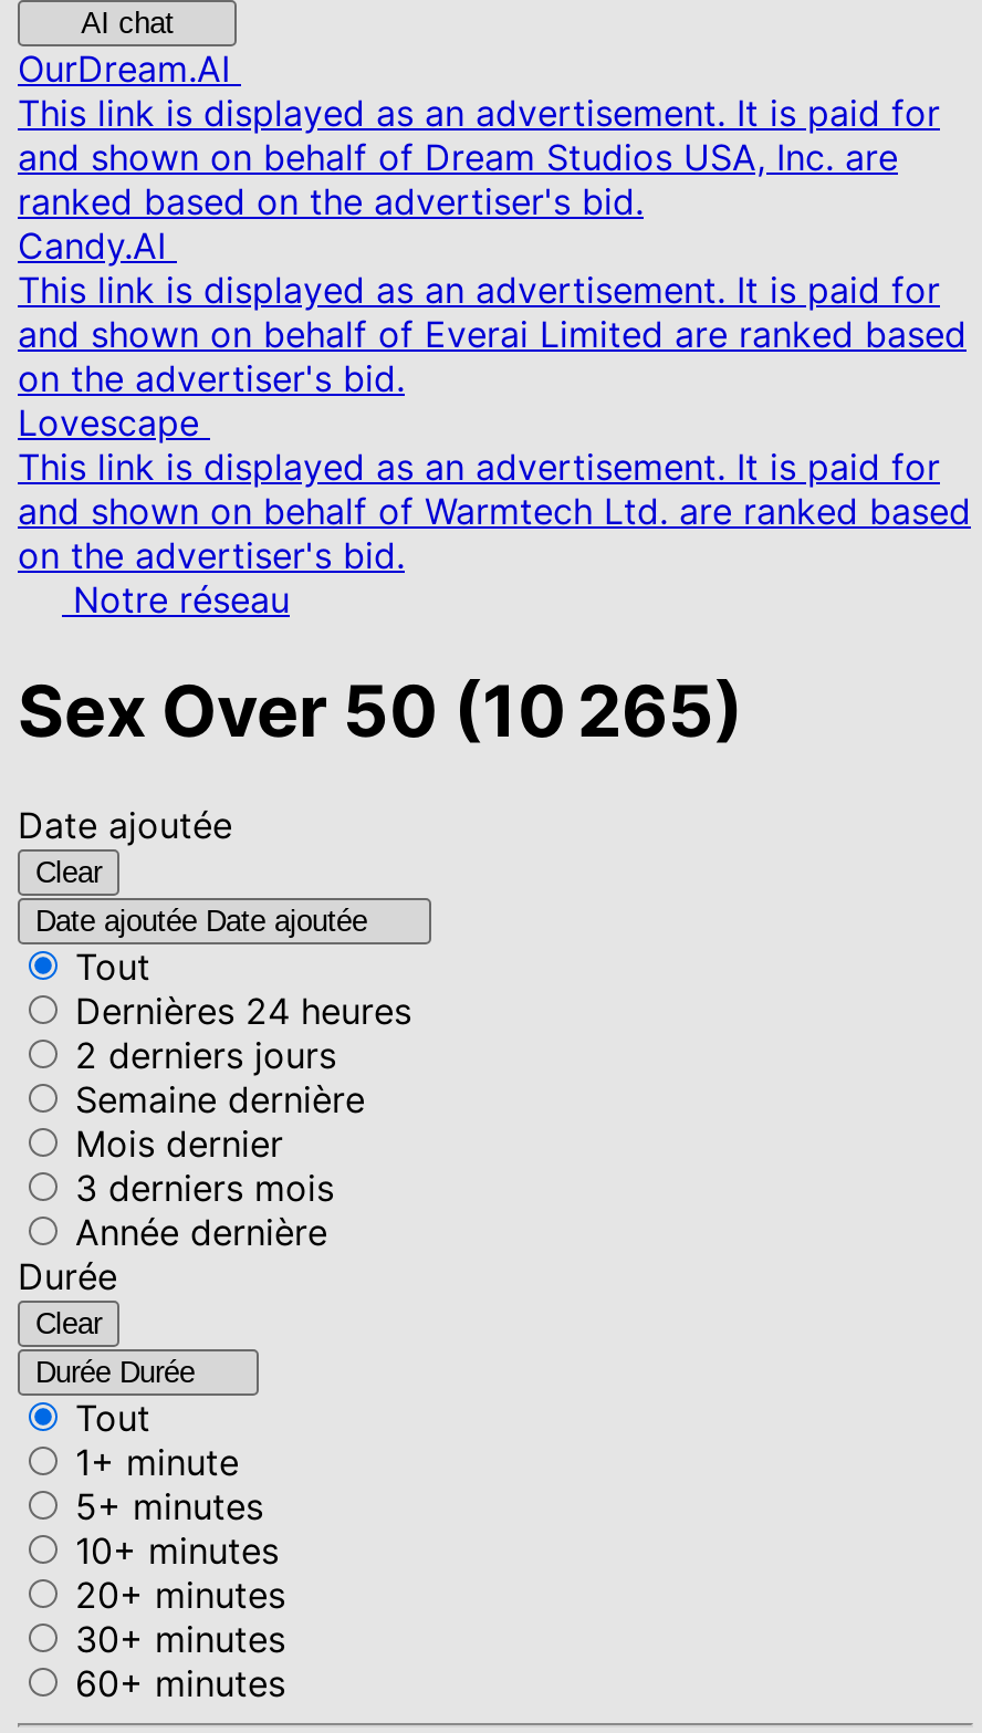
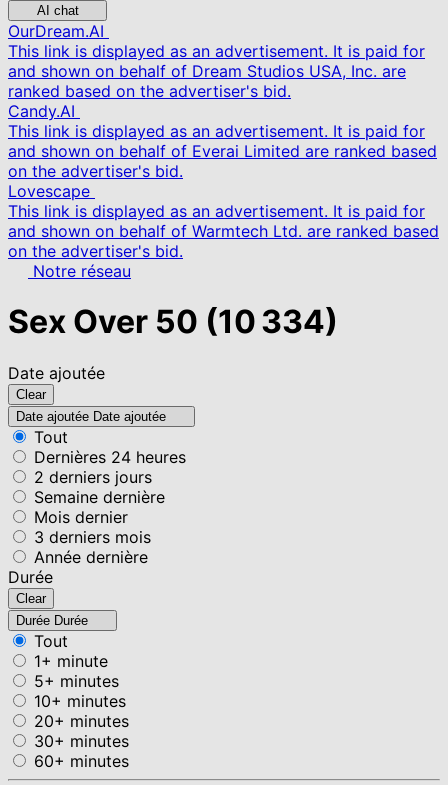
[18,669,743,755] Sex Over 50 (10 265) -> [8,302,338,341] Sex Over 50 (10 334)

